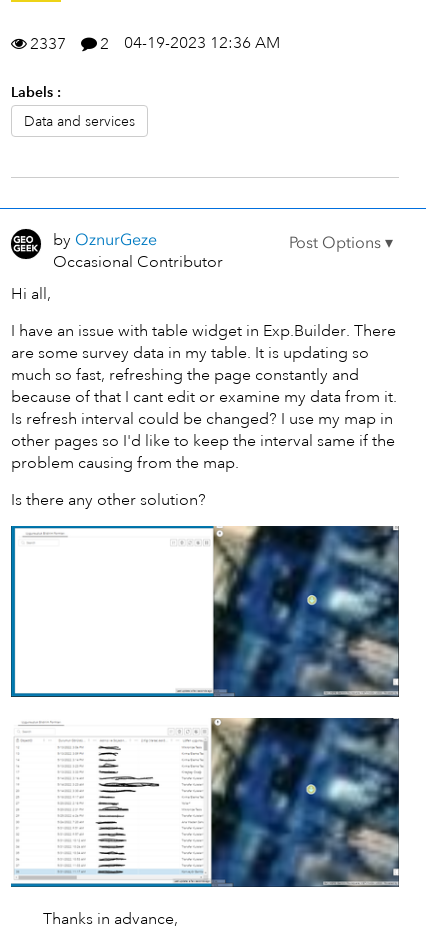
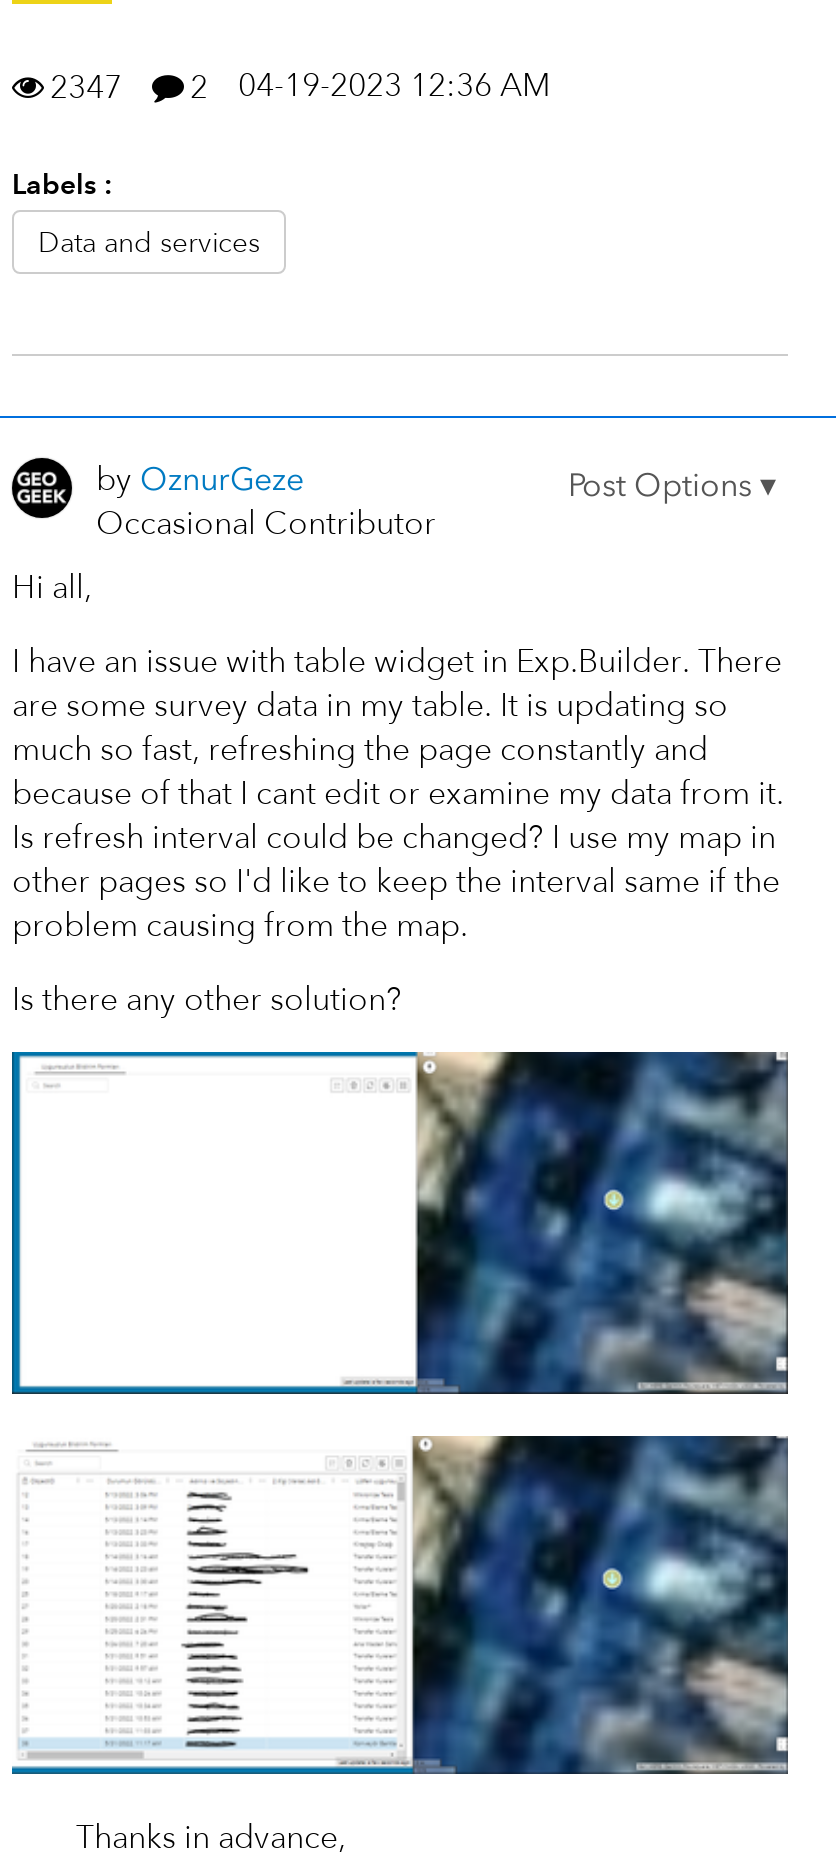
[30,33,280,54] 2337 2 04-19-2023 12:36 AM -> [50,66,550,108] 2347 2 04-19-2023 12:36 AM

